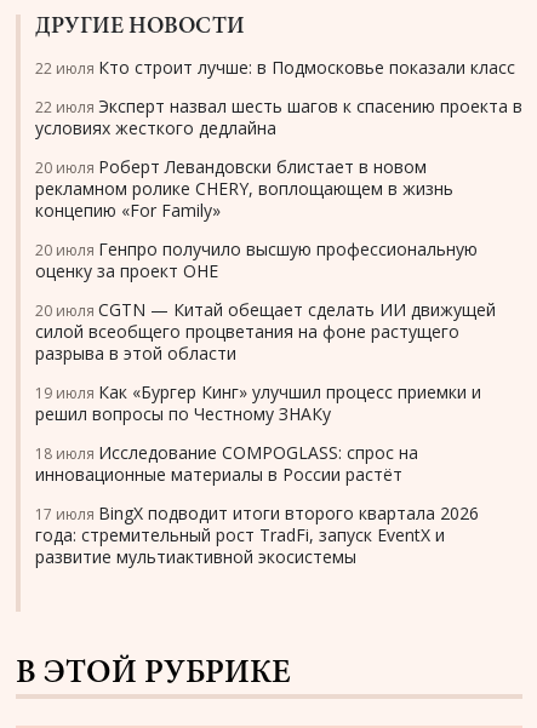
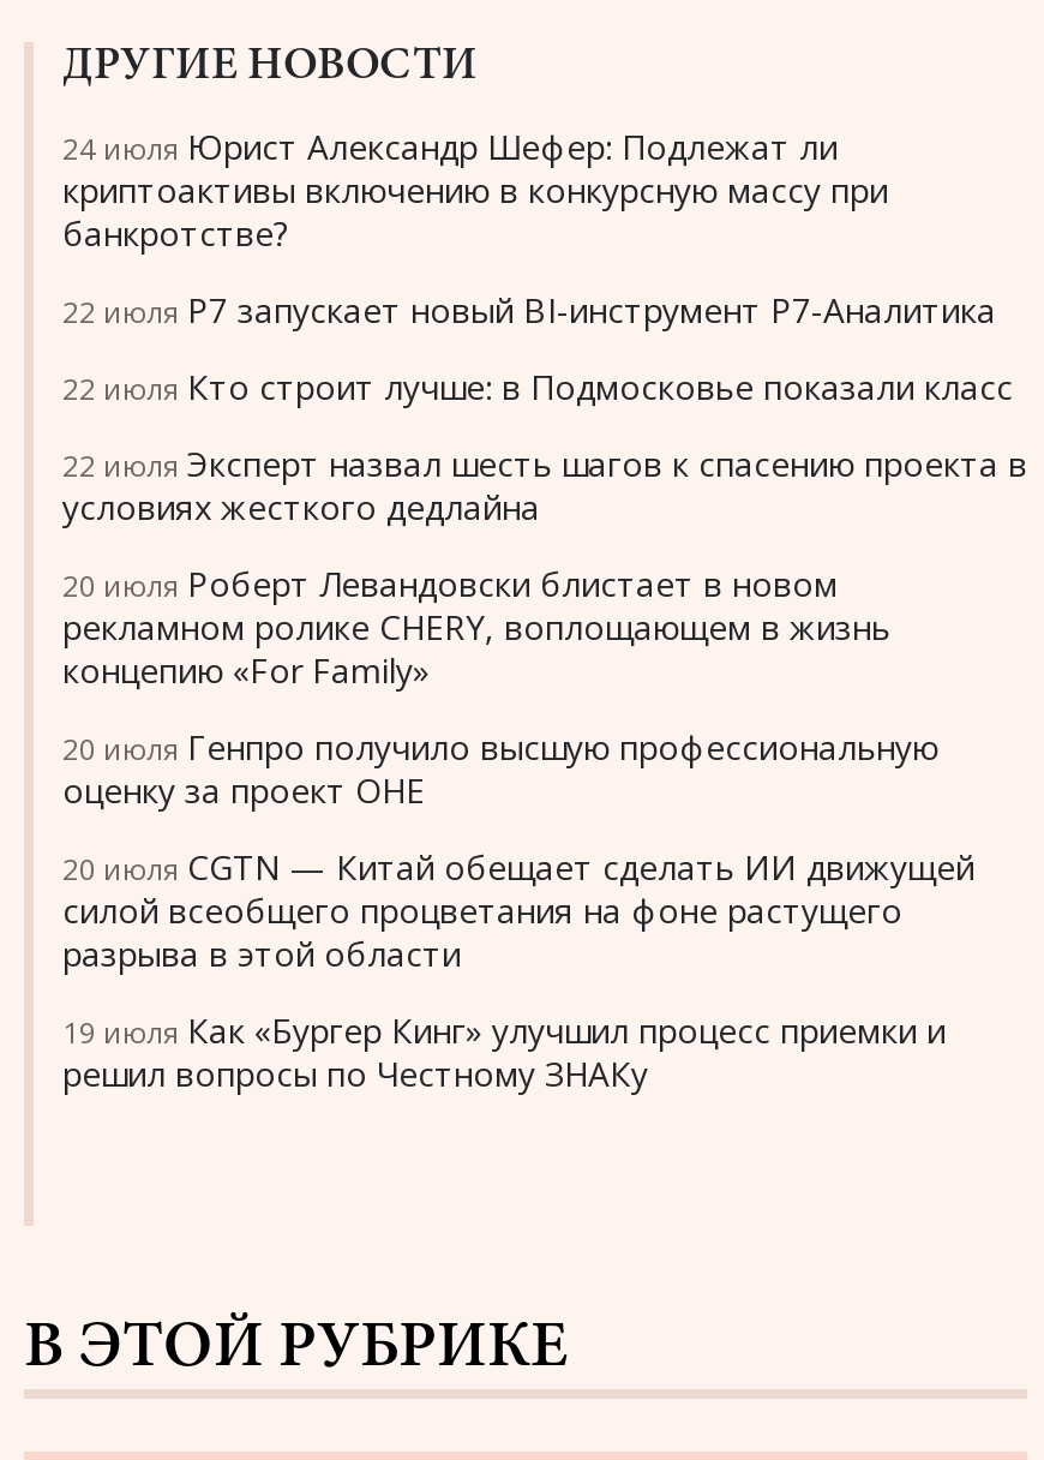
none -> [62,123,996,332] 24 июля Юрист Александр Шефер: Подлежат ли | криптоактивы включению в конкурсную массу при | банкротстве? | 22 июля Р7 запускает новый BI-инструмент Р7-Аналитика
moved [35,55,522,425] -> [62,363,1027,1095]: 22 июля Кто строит лучше: в Подмосковье показали класс | 22 июля Эксперт назвал шесть шагов к спасению проекта в | условиях жесткого дедлайна | ... | 19 июля Как «Бургер Кинг» улучшил процесс приемки и | решил вопросы по Честному ЗНАКу
[35,441,479,568] 18 июля Исследование COMPOGLASS: спрос на | инновационные материалы в России растёт | 17 июля BingX подводит итоги второго квартала 2026 | года: стремительный рост TradFi, запуск EventX и | развитие мультиактивной экосистемы -> none

